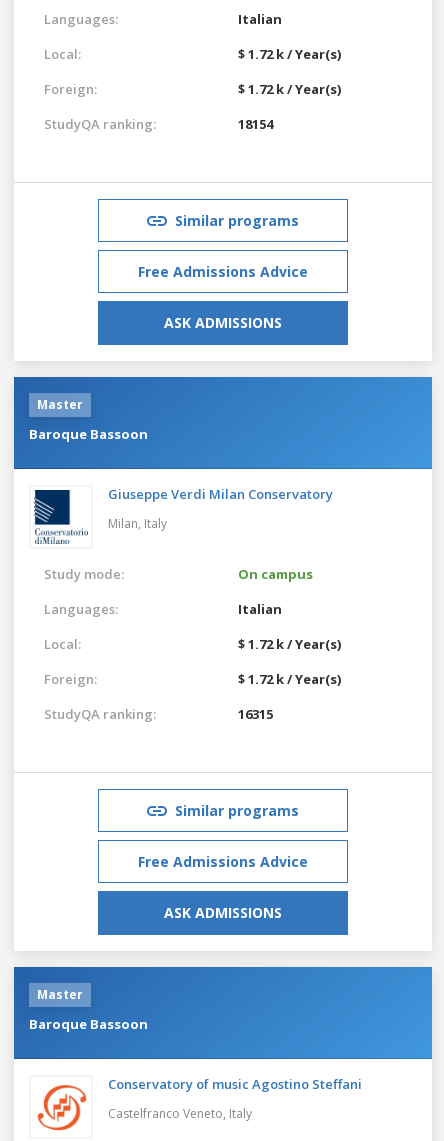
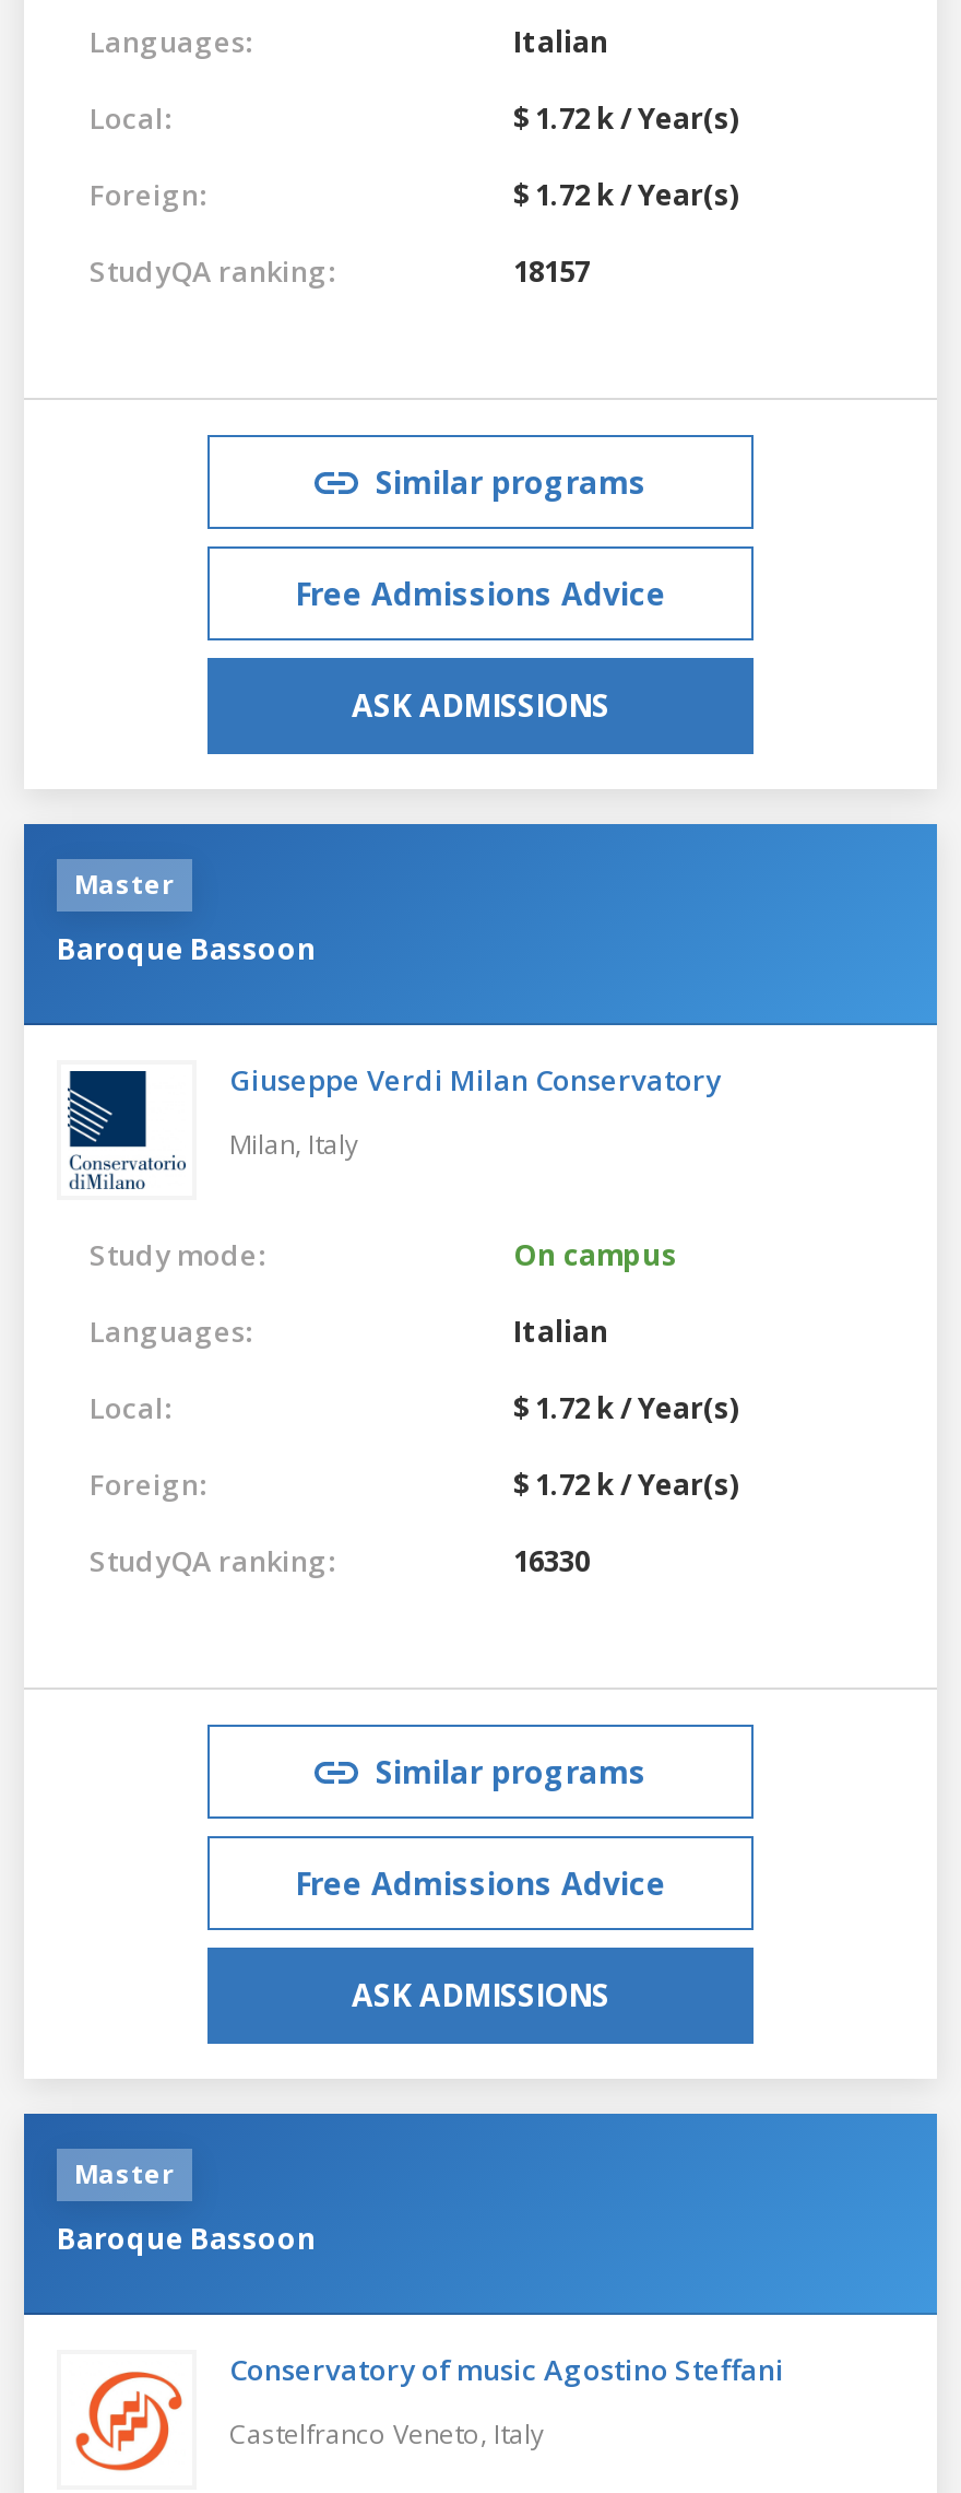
[238,115,273,133] 18154 -> [513,251,590,290] 18157
[238,705,273,723] 16315 -> [513,1541,590,1580] 16330

